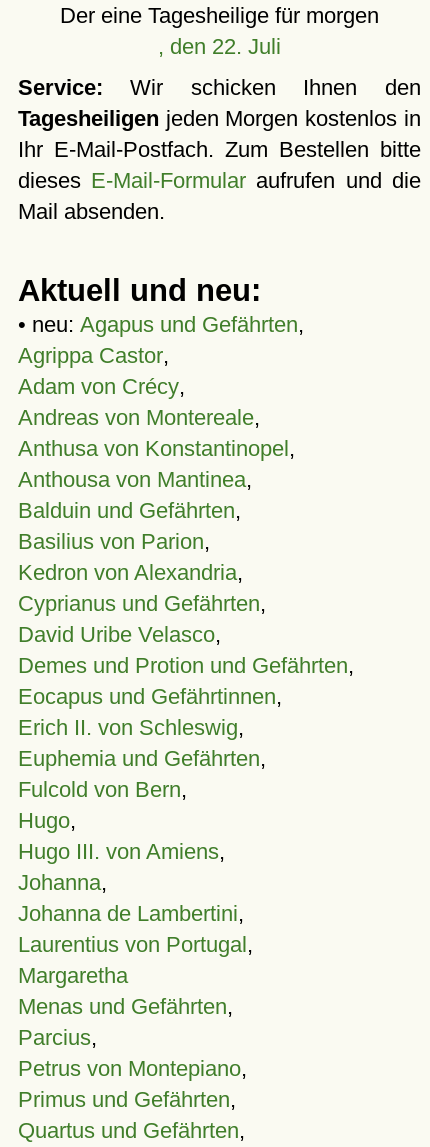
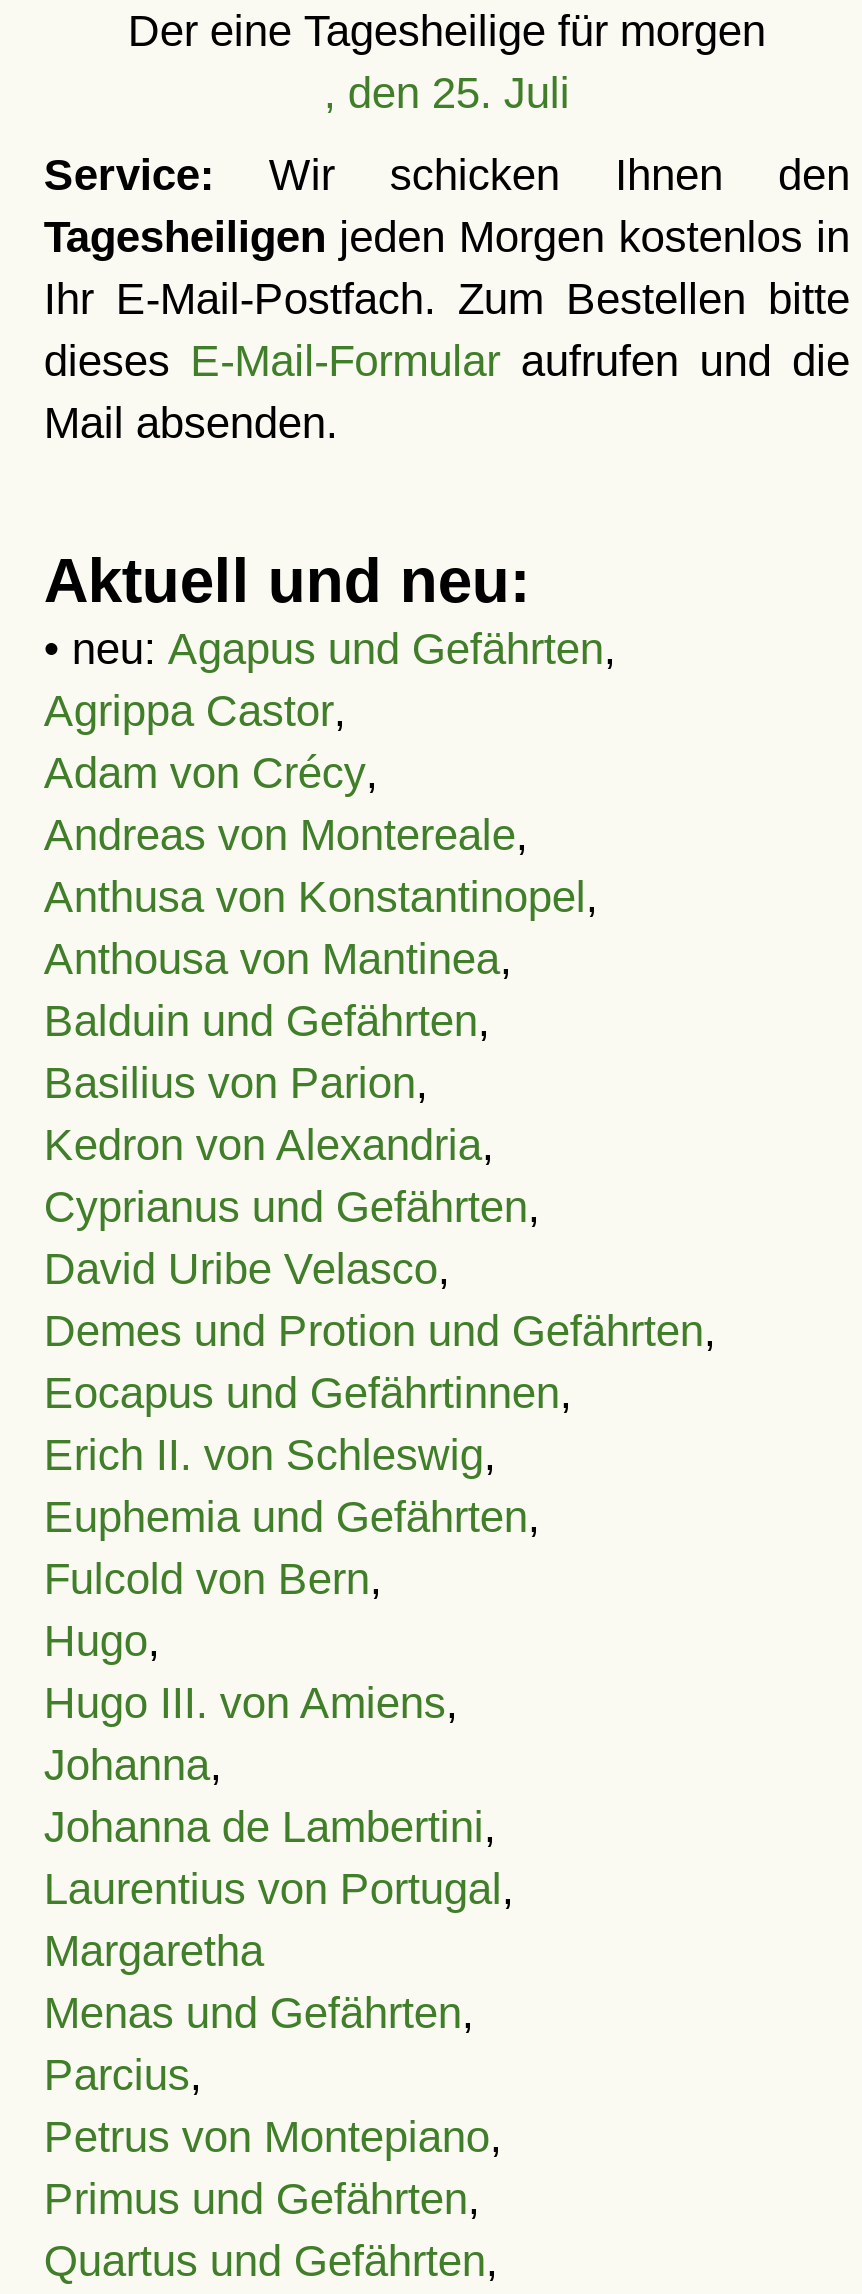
[158,34,281,59] , den 22. Juli -> [324,68,570,118] , den 25. Juli

